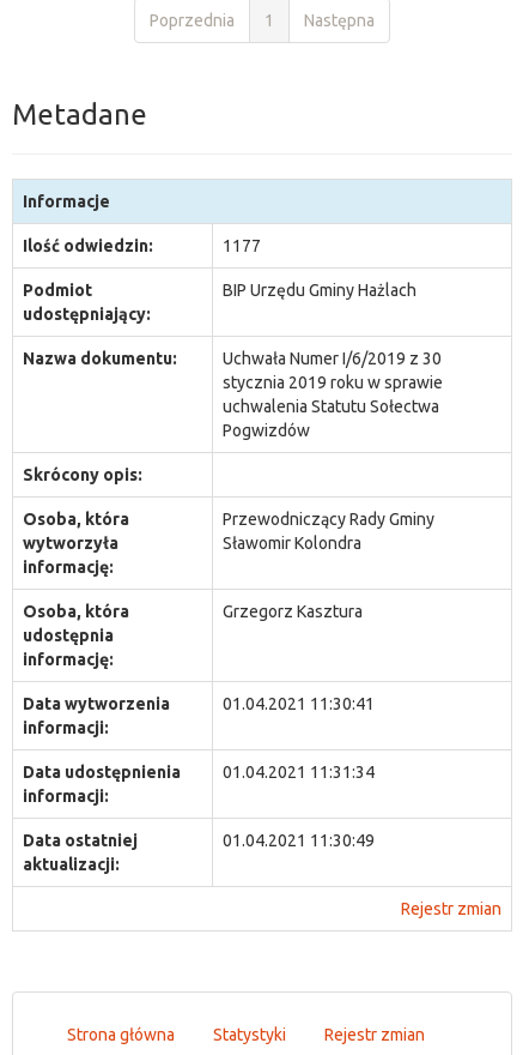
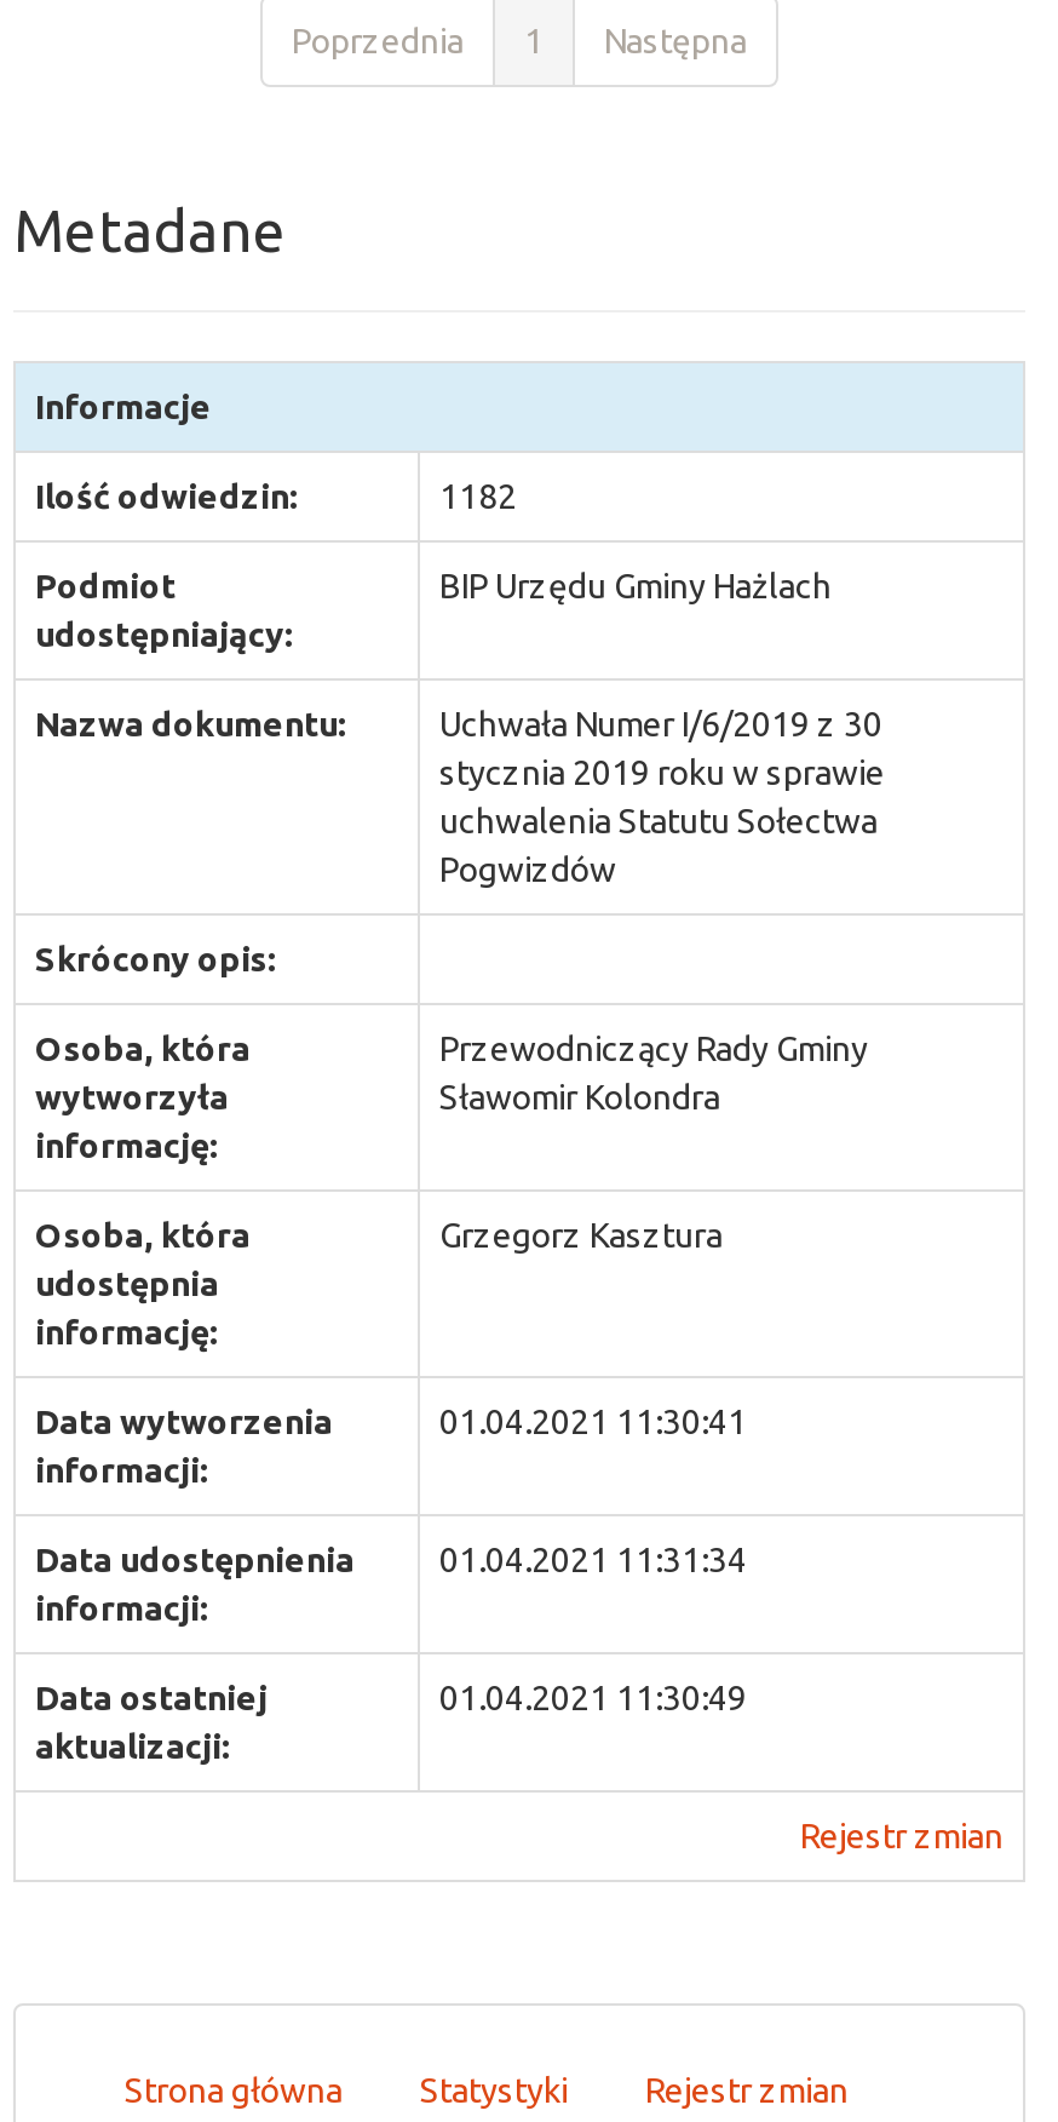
[223,236,261,255] 1177 -> [439,477,517,516] 1182

